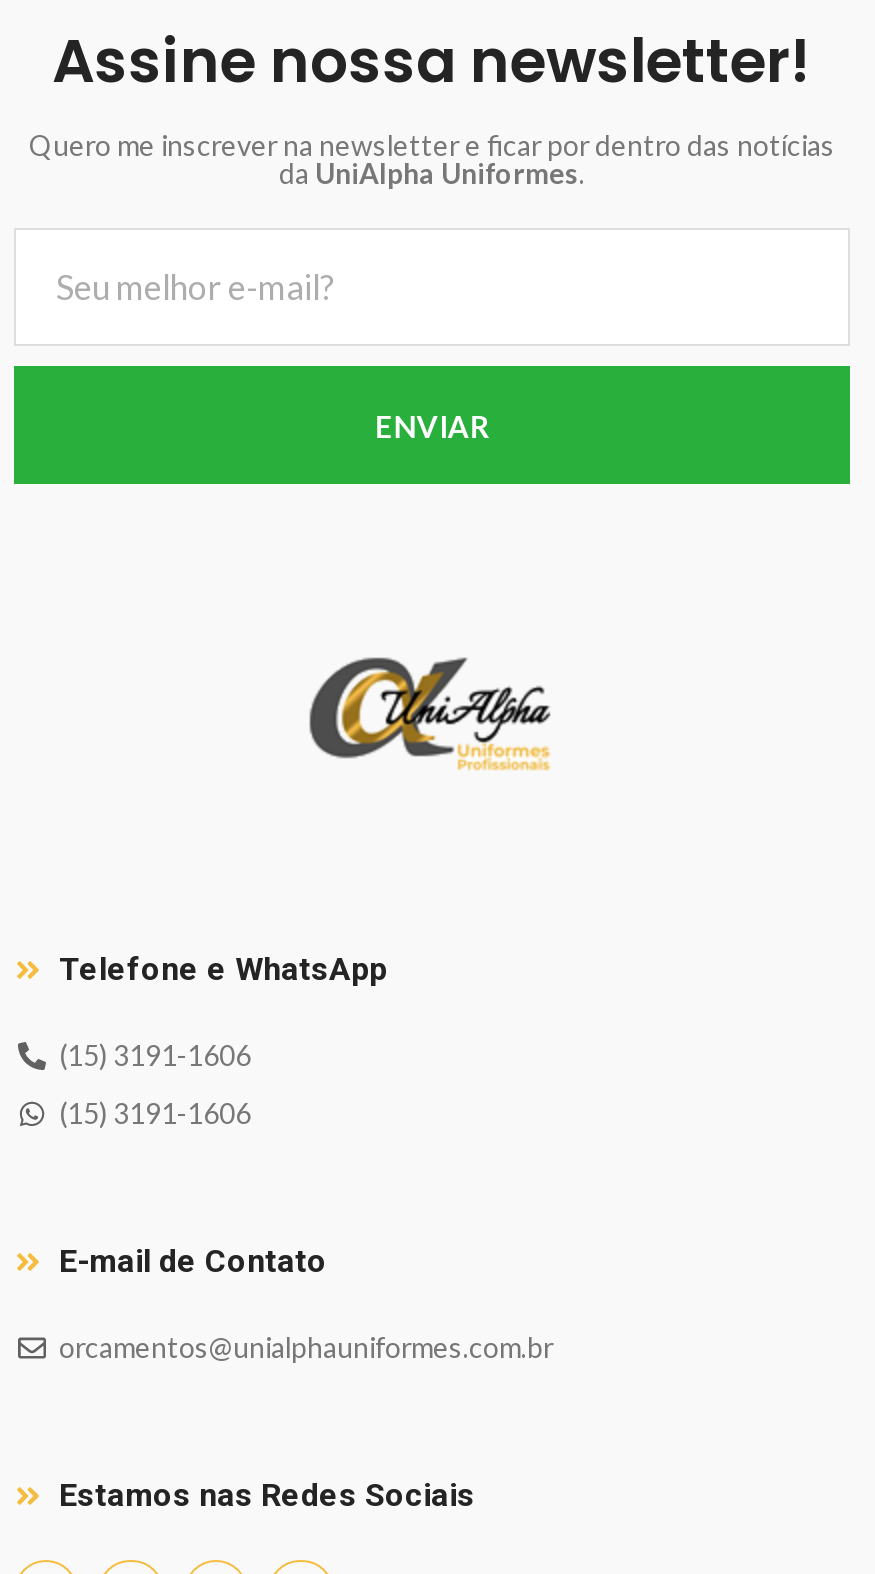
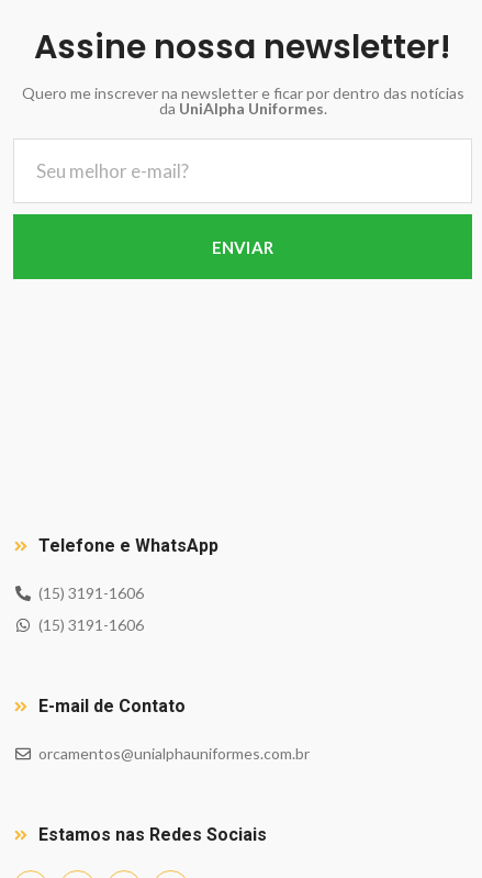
[308,656,552,772] [image] -> none

